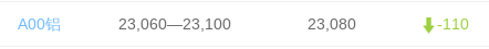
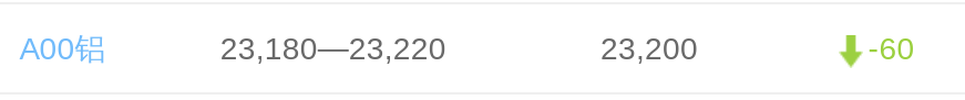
[118,15,231,33] 23,060—23,100 -> [220,31,446,66] 23,180—23,220
[308,15,357,33] 23,080 -> [600,31,698,66] 23,200
[437,15,469,33] -110 -> [868,31,915,66] -60

